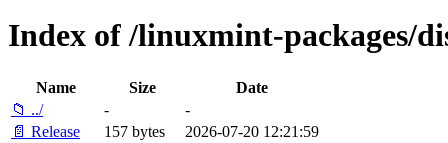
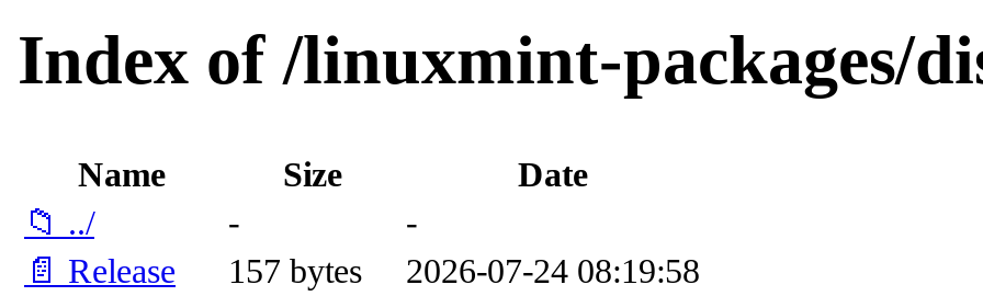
[185,123,319,140] 2026-07-20 12:21:59 -> [406,252,700,289] 2026-07-24 08:19:58

